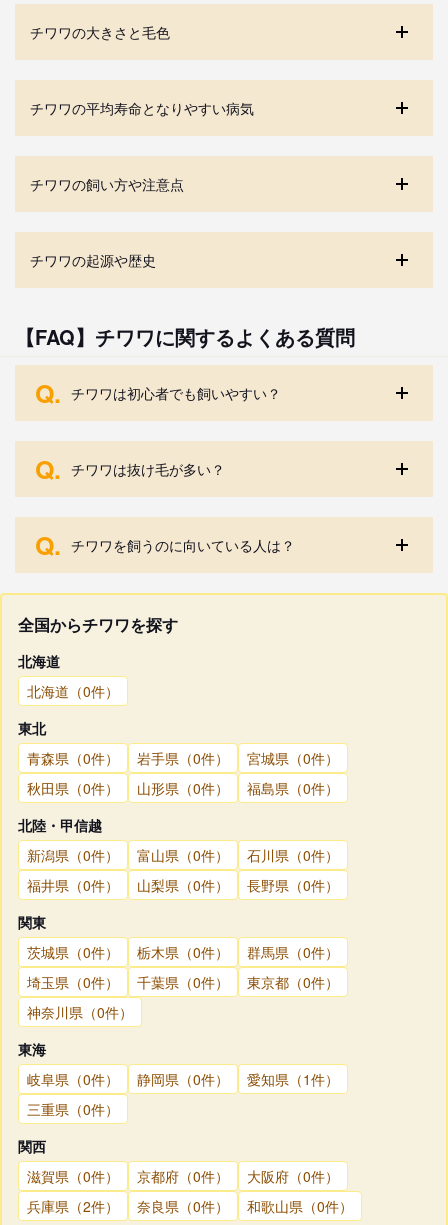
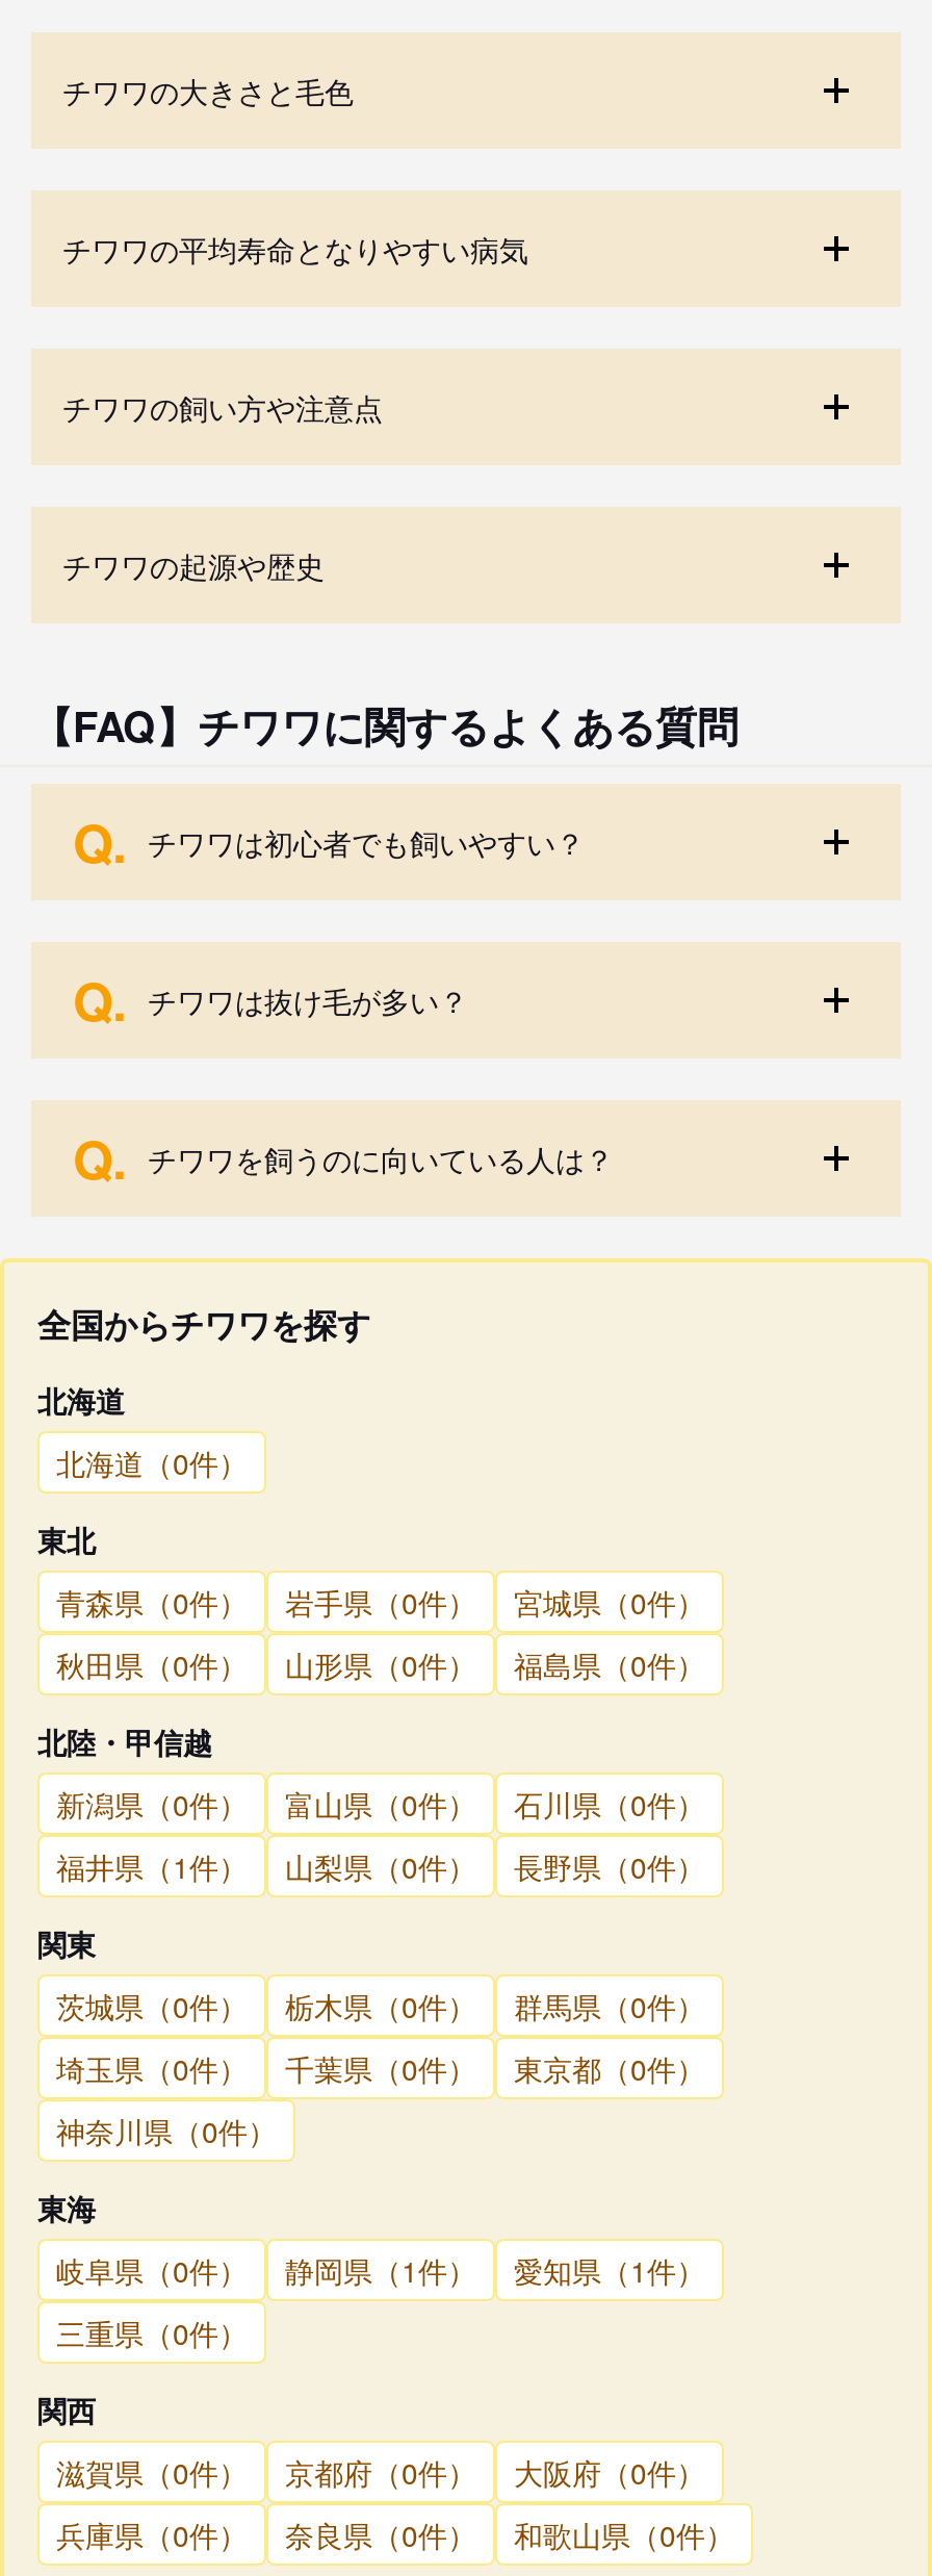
[27,875,339,895] 福井県（0件） 山梨県（0件） 長野県（0件） -> [56,1845,705,1887] 福井県（1件） 山梨県（0件） 長野県（0件）
[27,1069,339,1089] 岐阜県（0件） 静岡県（0件） 愛知県（1件） -> [56,2249,705,2291] 岐阜県（0件） 静岡県（1件） 愛知県（1件）
[27,1196,353,1216] 兵庫県（2件） 奈良県（0件） 和歌山県（0件） -> [56,2514,734,2555] 兵庫県（0件） 奈良県（0件） 和歌山県（0件）

